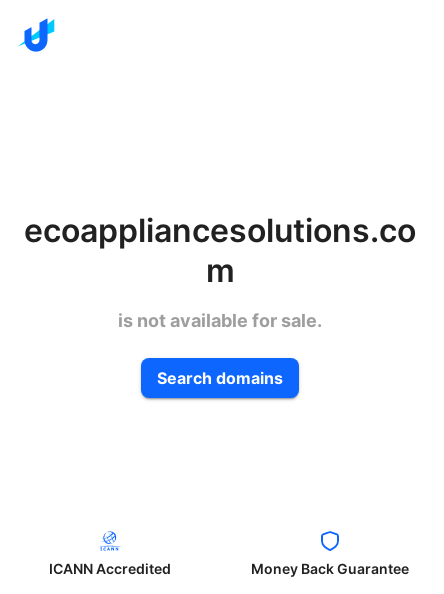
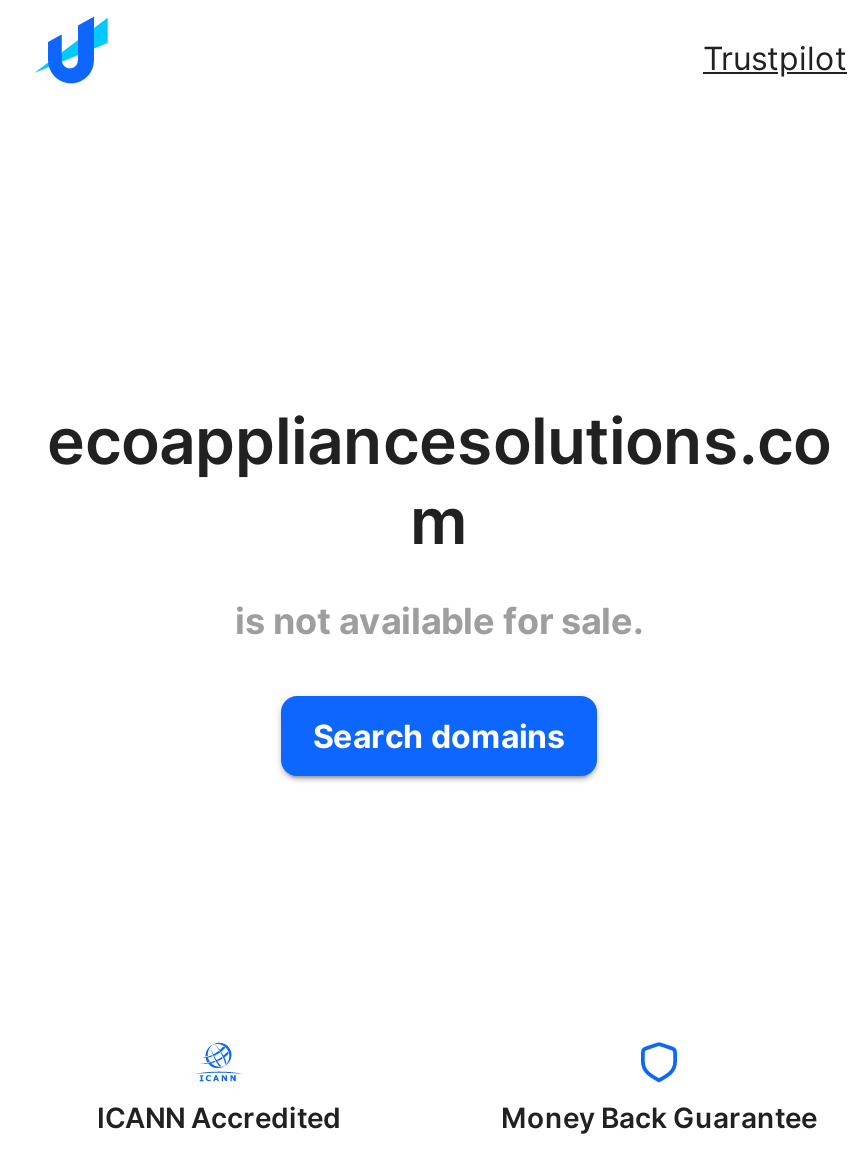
none -> [703,38,847,78] Trustpilot

